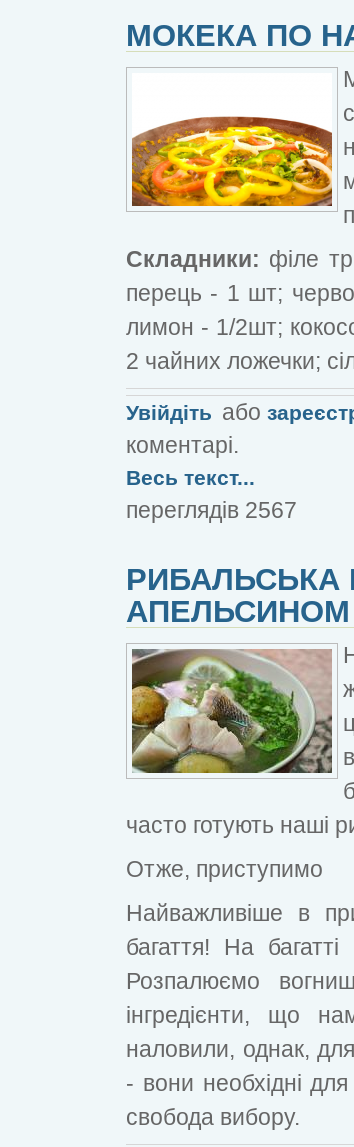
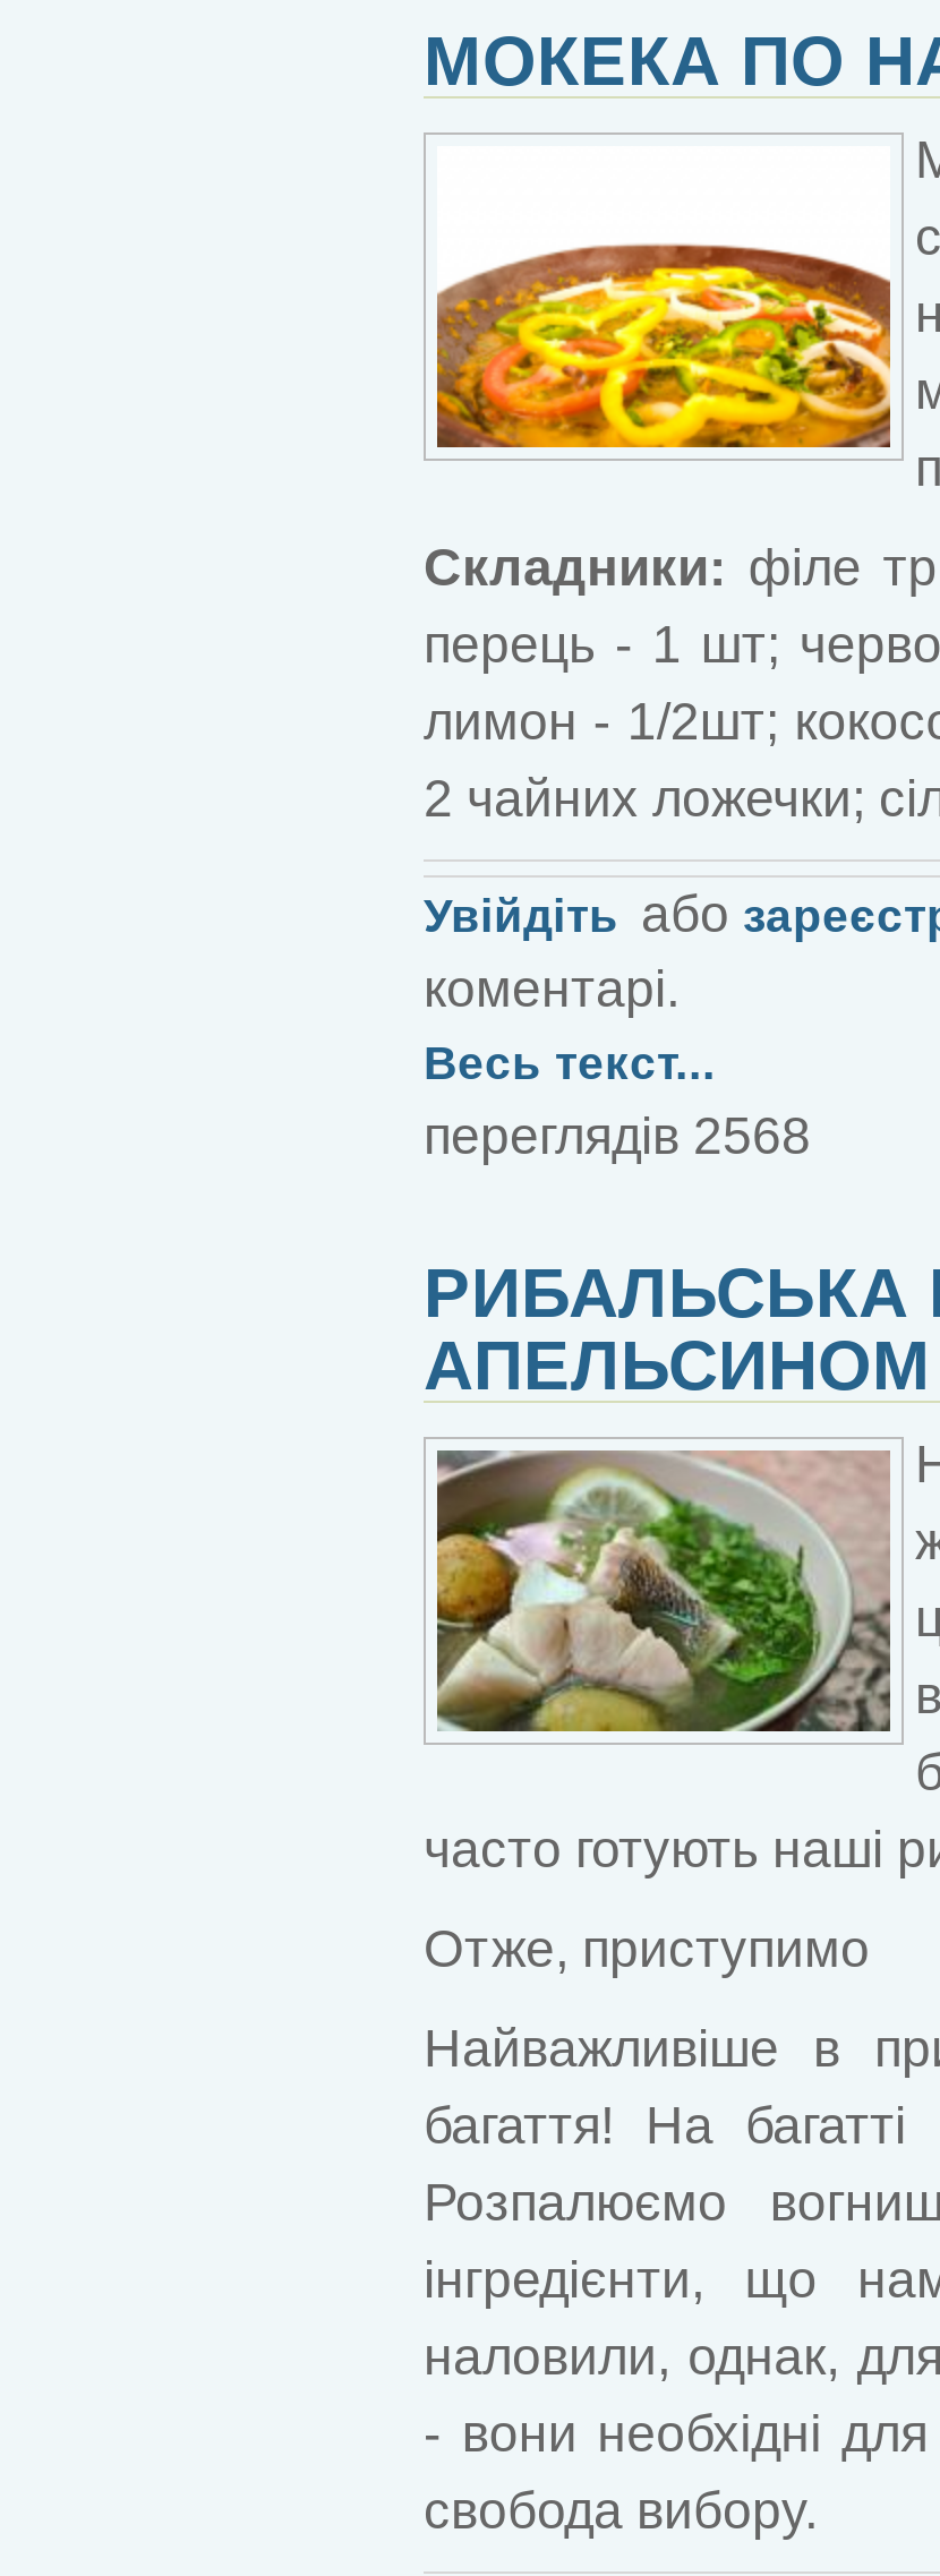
[126,497,297,523] переглядів 2567 -> [424,1106,811,1165] переглядів 2568

